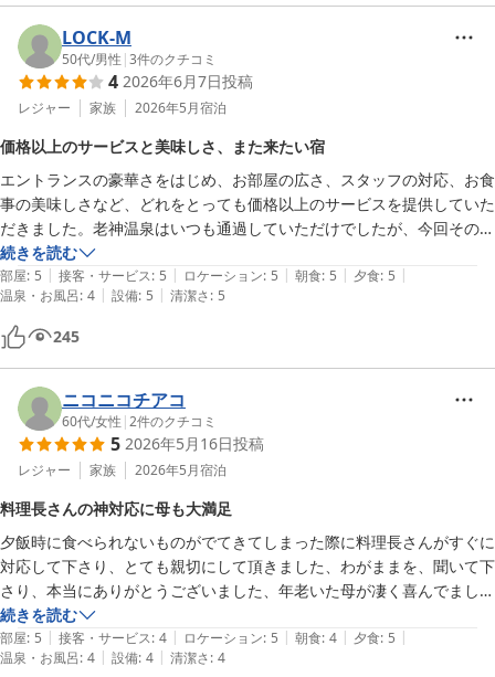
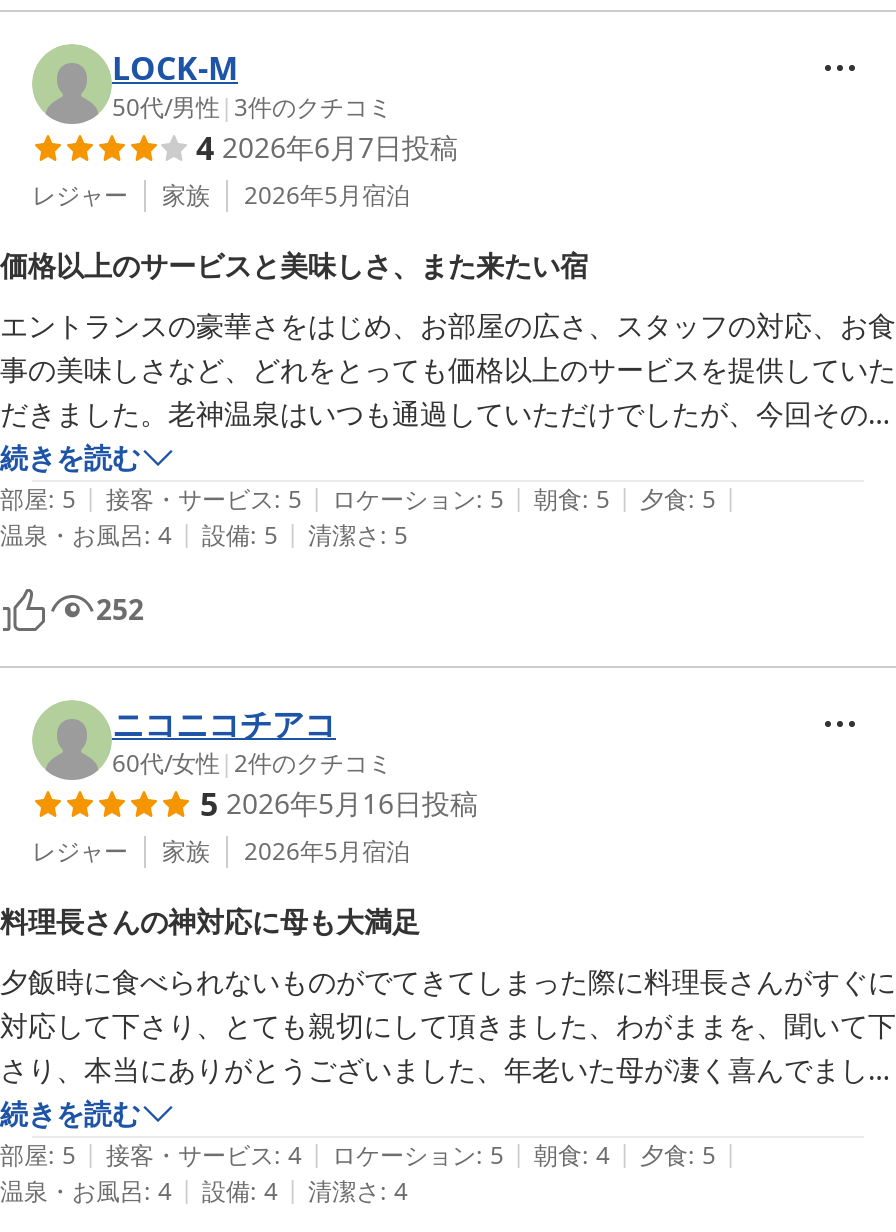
[53,326,80,347] 245 -> [96,590,144,628] 252

